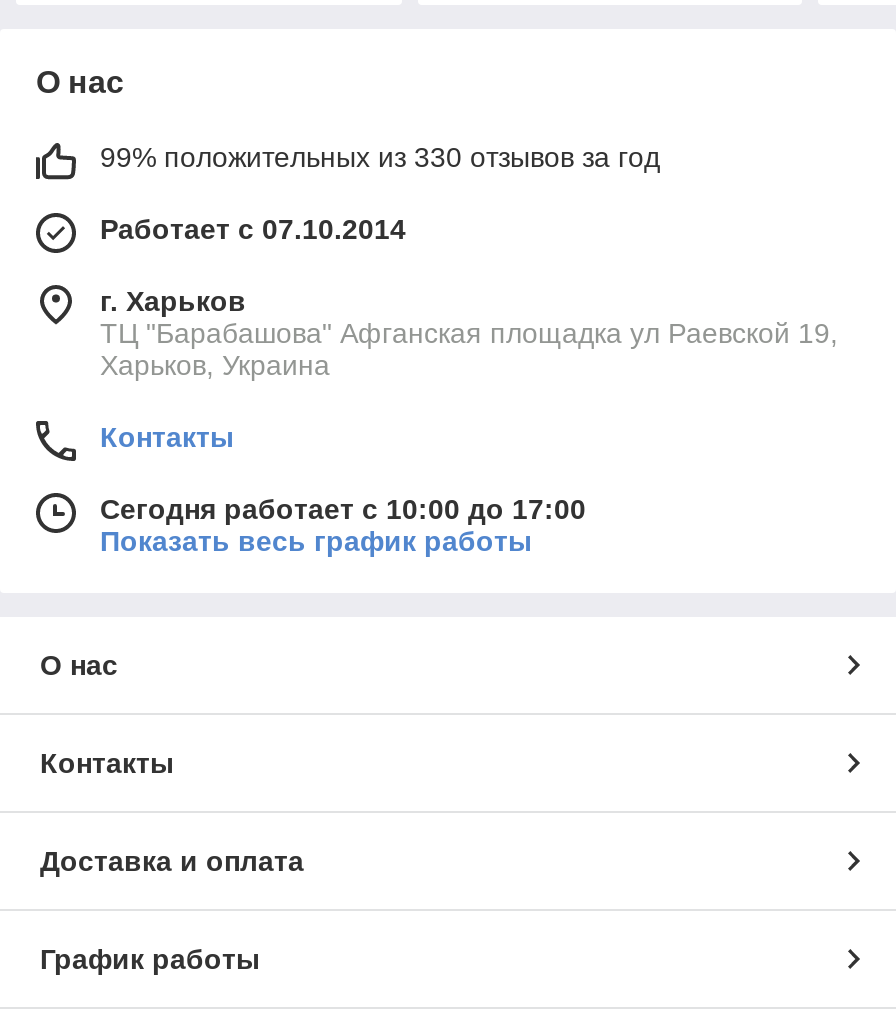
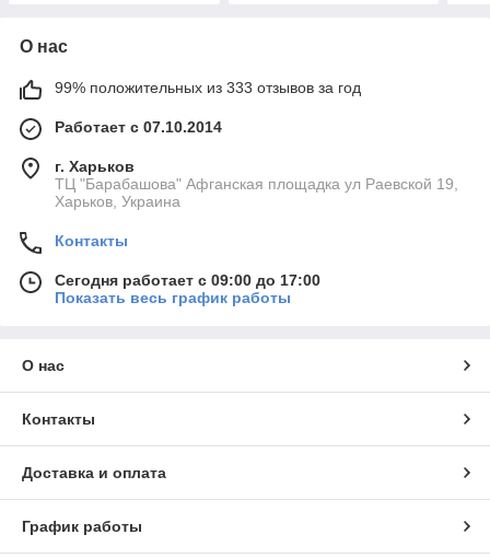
[100,142,660,174] 99% положительных из 330 отзывов за год -> [55,79,361,97] 99% положительных из 333 отзывов за год
[100,494,586,526] Сегодня работает с 10:00 до 17:00 -> [55,272,320,289] Сегодня работает с 09:00 до 17:00

